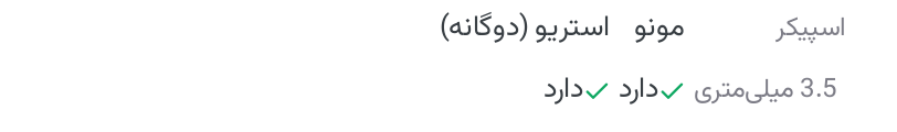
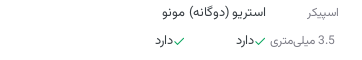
[440,7,685,51] مونو استریو (دوگانه) -> [162,3,266,23] استریو (دوگانه) مونو

